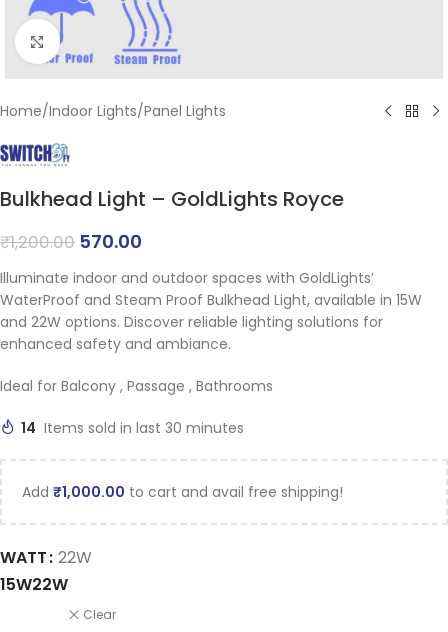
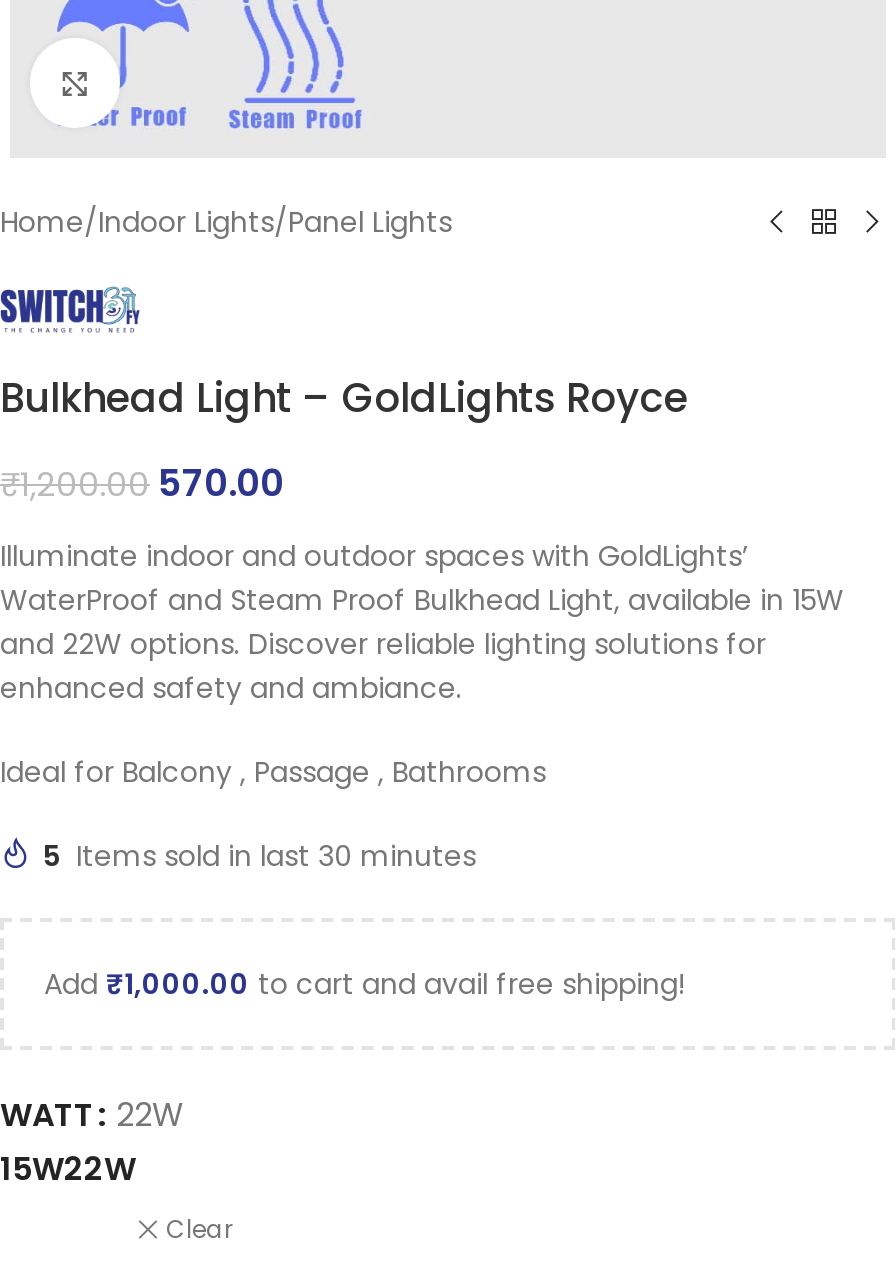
[21,418,244,438] 14 Items sold in last 30 minutes -> [42,836,476,876] 5 Items sold in last 30 minutes

